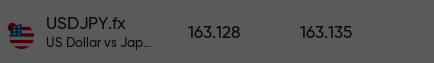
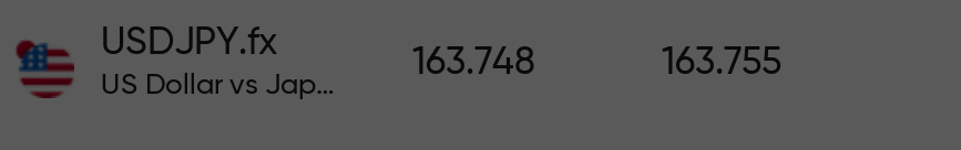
[188,24,240,41] 163.128 -> [412,43,534,81] 163.748
[300,24,352,41] 163.135 -> [662,43,781,81] 163.755

